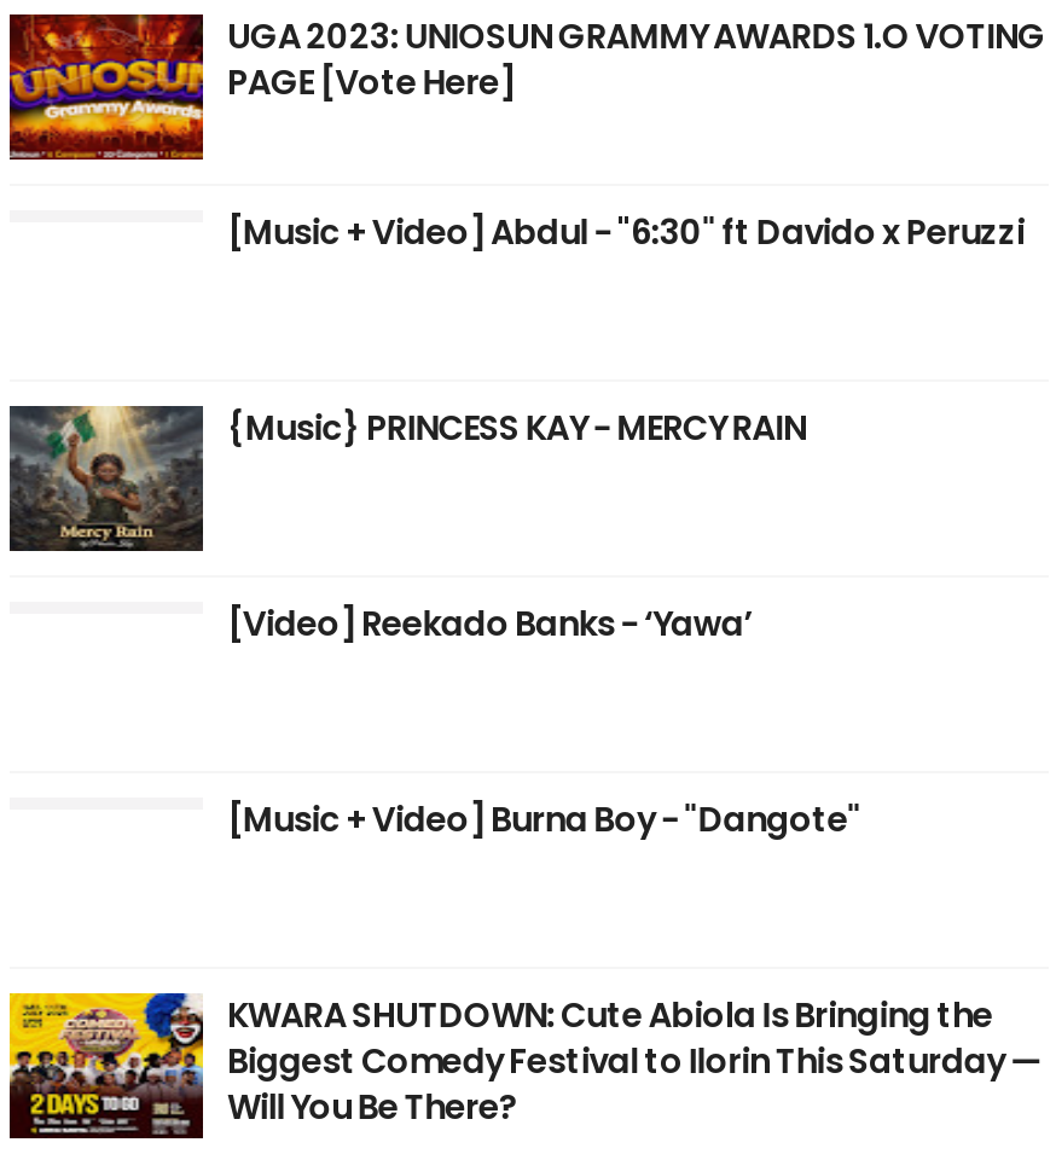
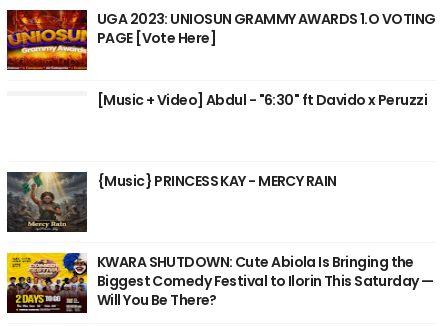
[227,599,752,648] [Video] Reekado Banks - ‘Yawa’ -> none
[227,795,861,843] [Music + Video] Burna Boy - "Dangote" -> none

